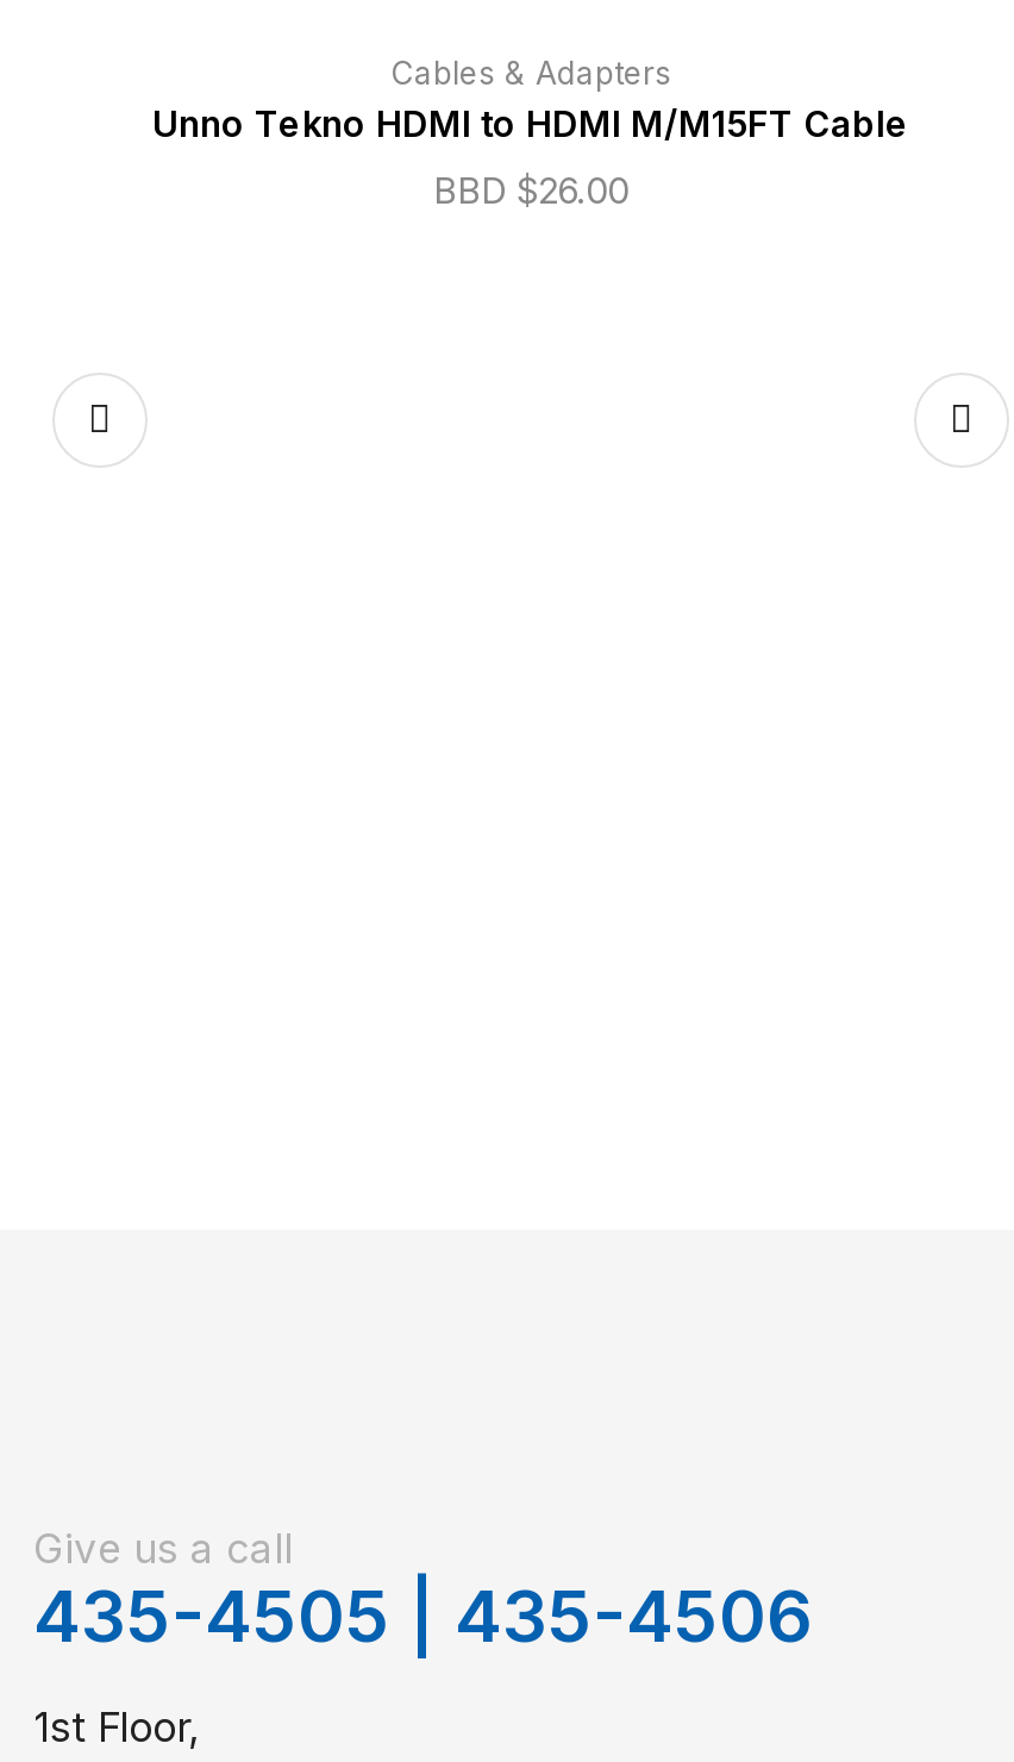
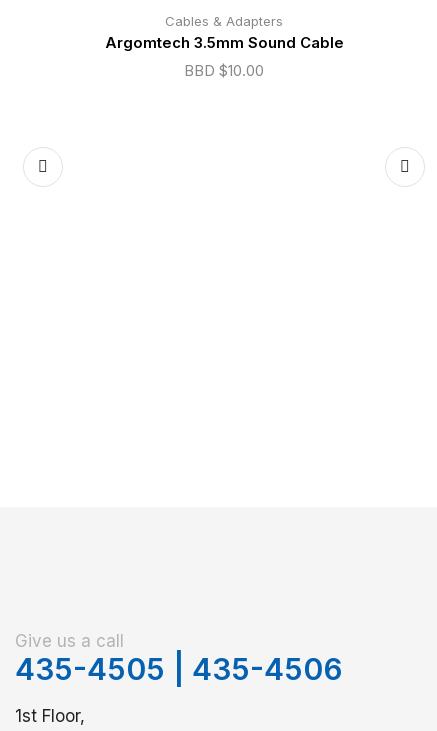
[152,103,909,146] Unno Tekno HDMI to HDMI M/M15FT Cable -> [104,34,343,52] Argomtech 3.5mm Sound Cable
[433,167,628,212] BBD $26.00 -> [184,61,264,80] BBD $10.00

